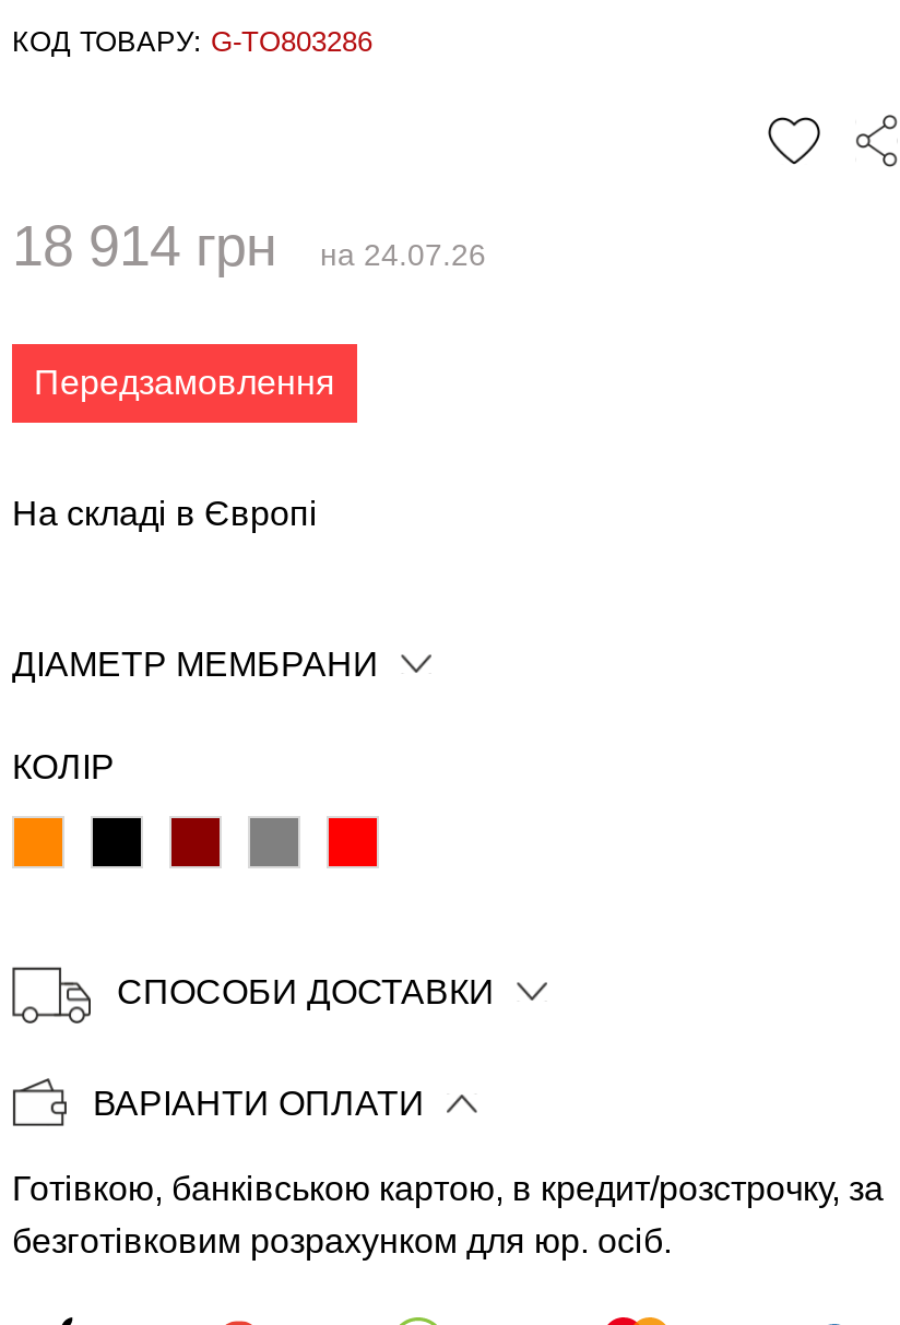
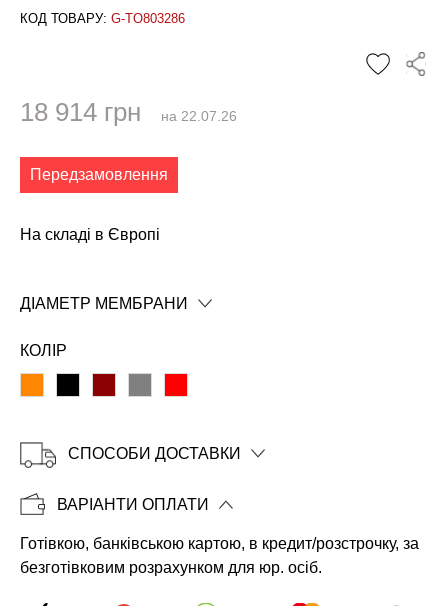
[12,213,486,279] 18 914 грн на 24.07.26 -> [20,97,237,127] 18 914 грн на 22.07.26

